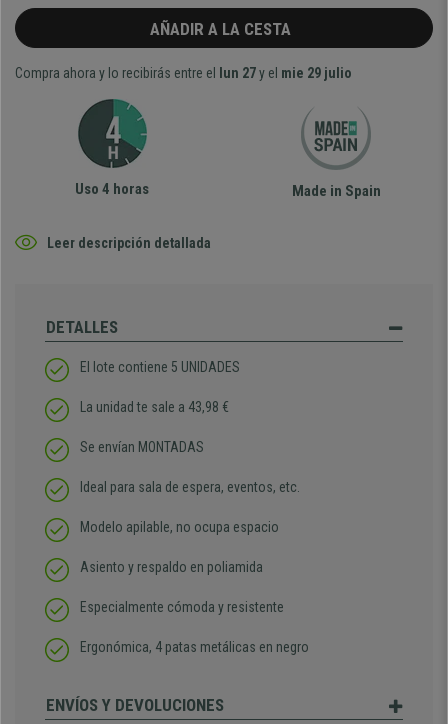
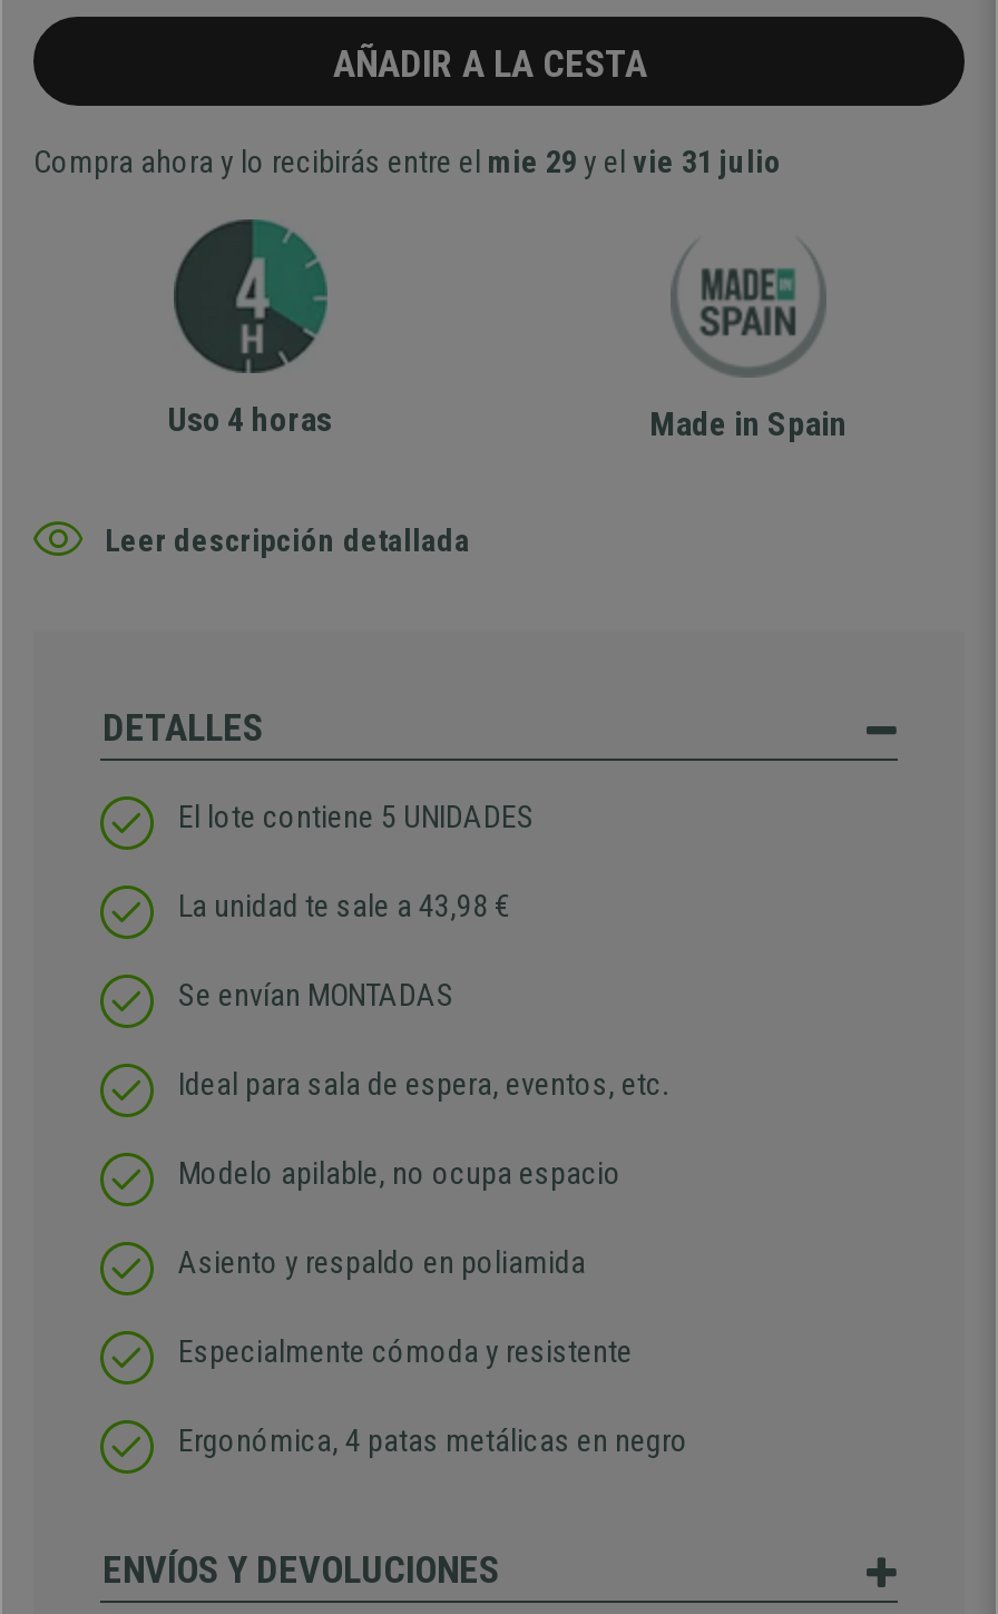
[15,65,352,81] Compra ahora y lo recibirás entre el lun 27 y el mie 29 julio -> [33,144,782,179] Compra ahora y lo recibirás entre el mie 29 y el vie 31 julio

